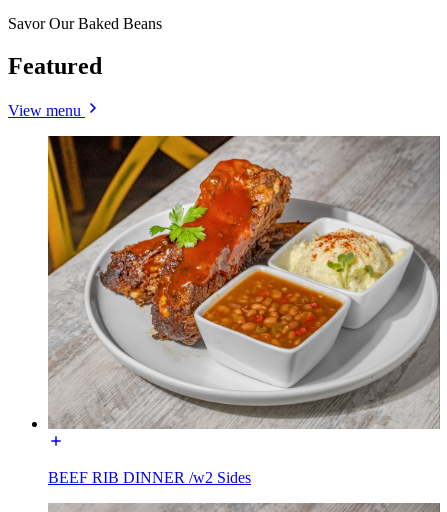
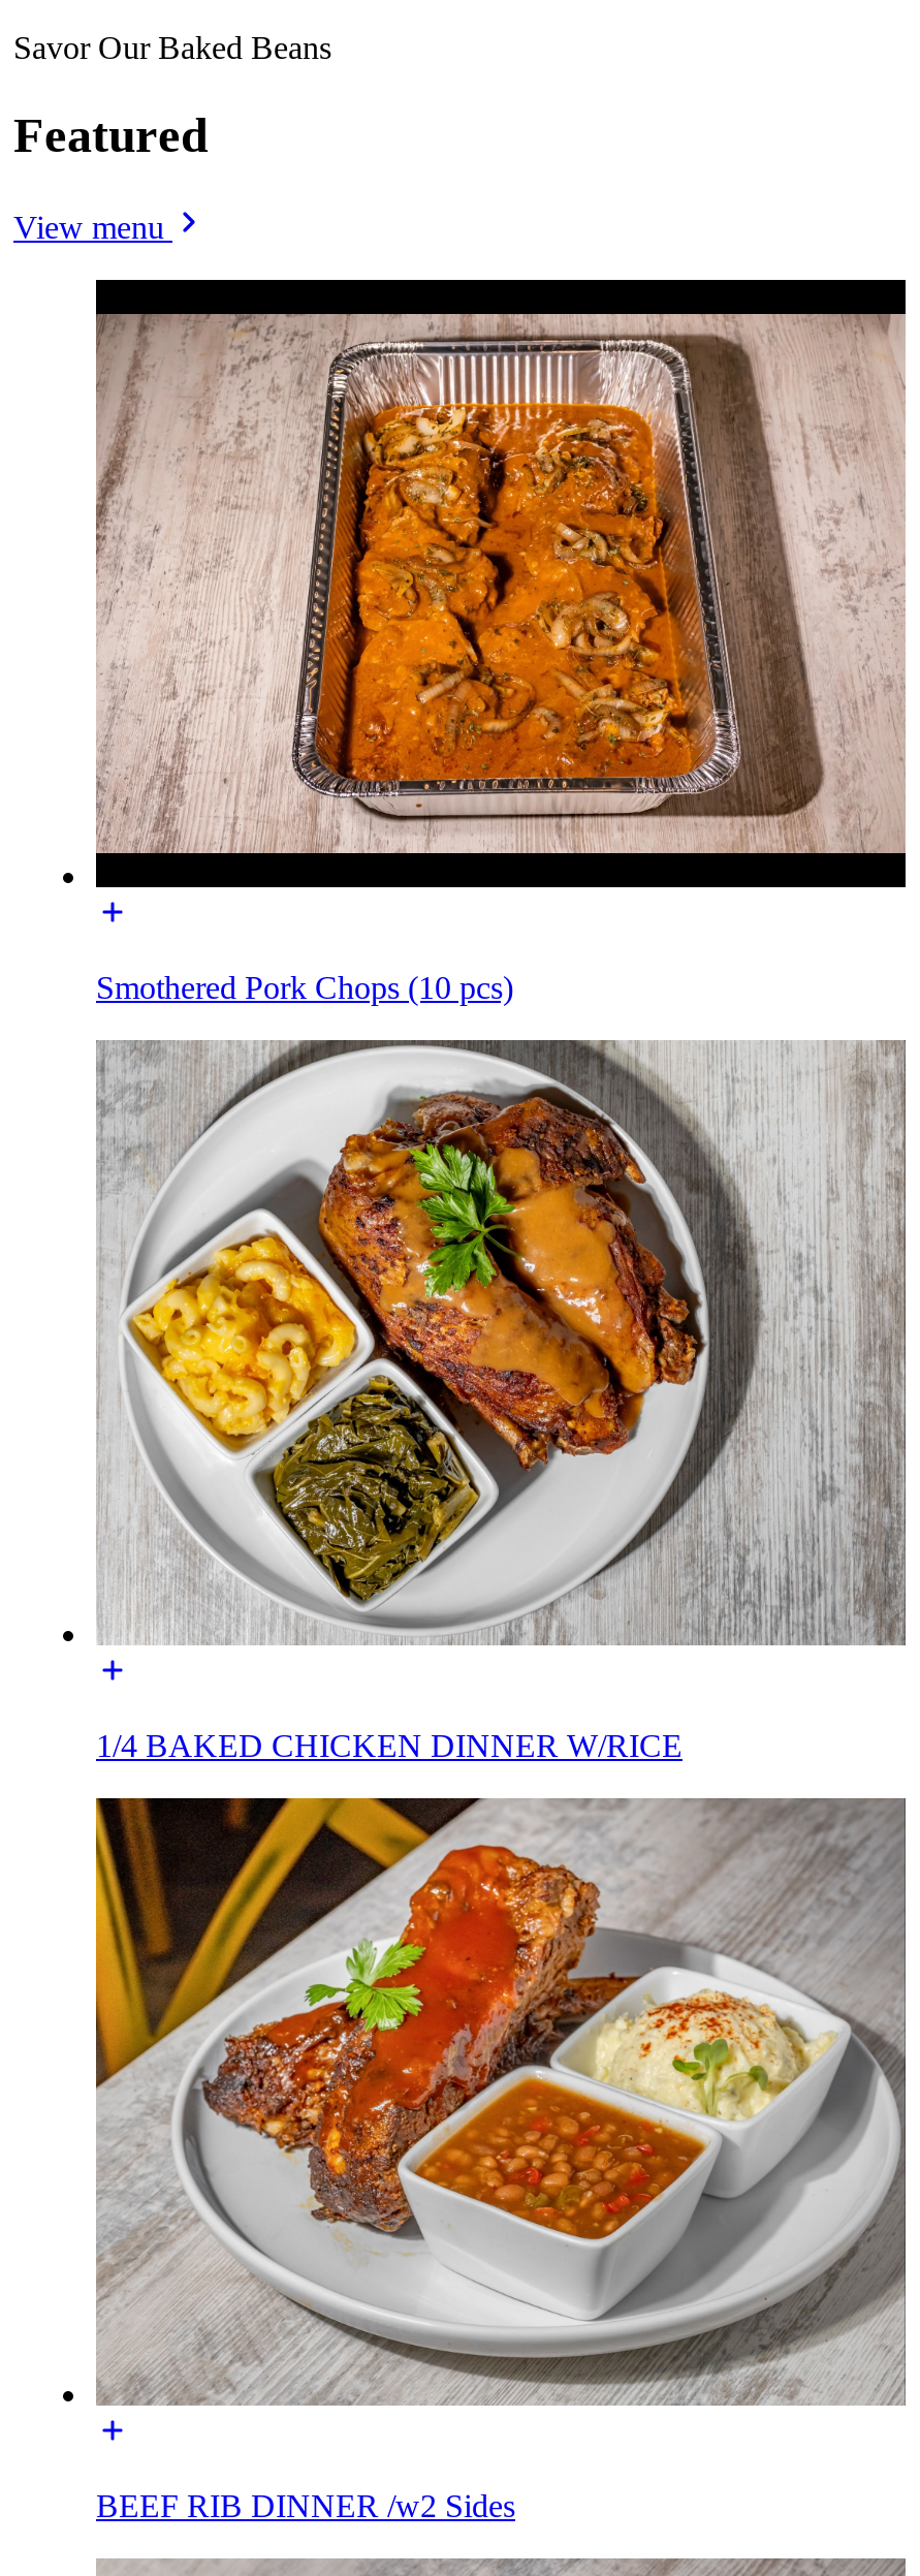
none -> [94,278,906,1004] [image] | Smothered Pork Chops (10 pcs)
none -> [96,1040,903,1764] [image] | 1/4 BAKED CHICKEN DINNER W/RICE

